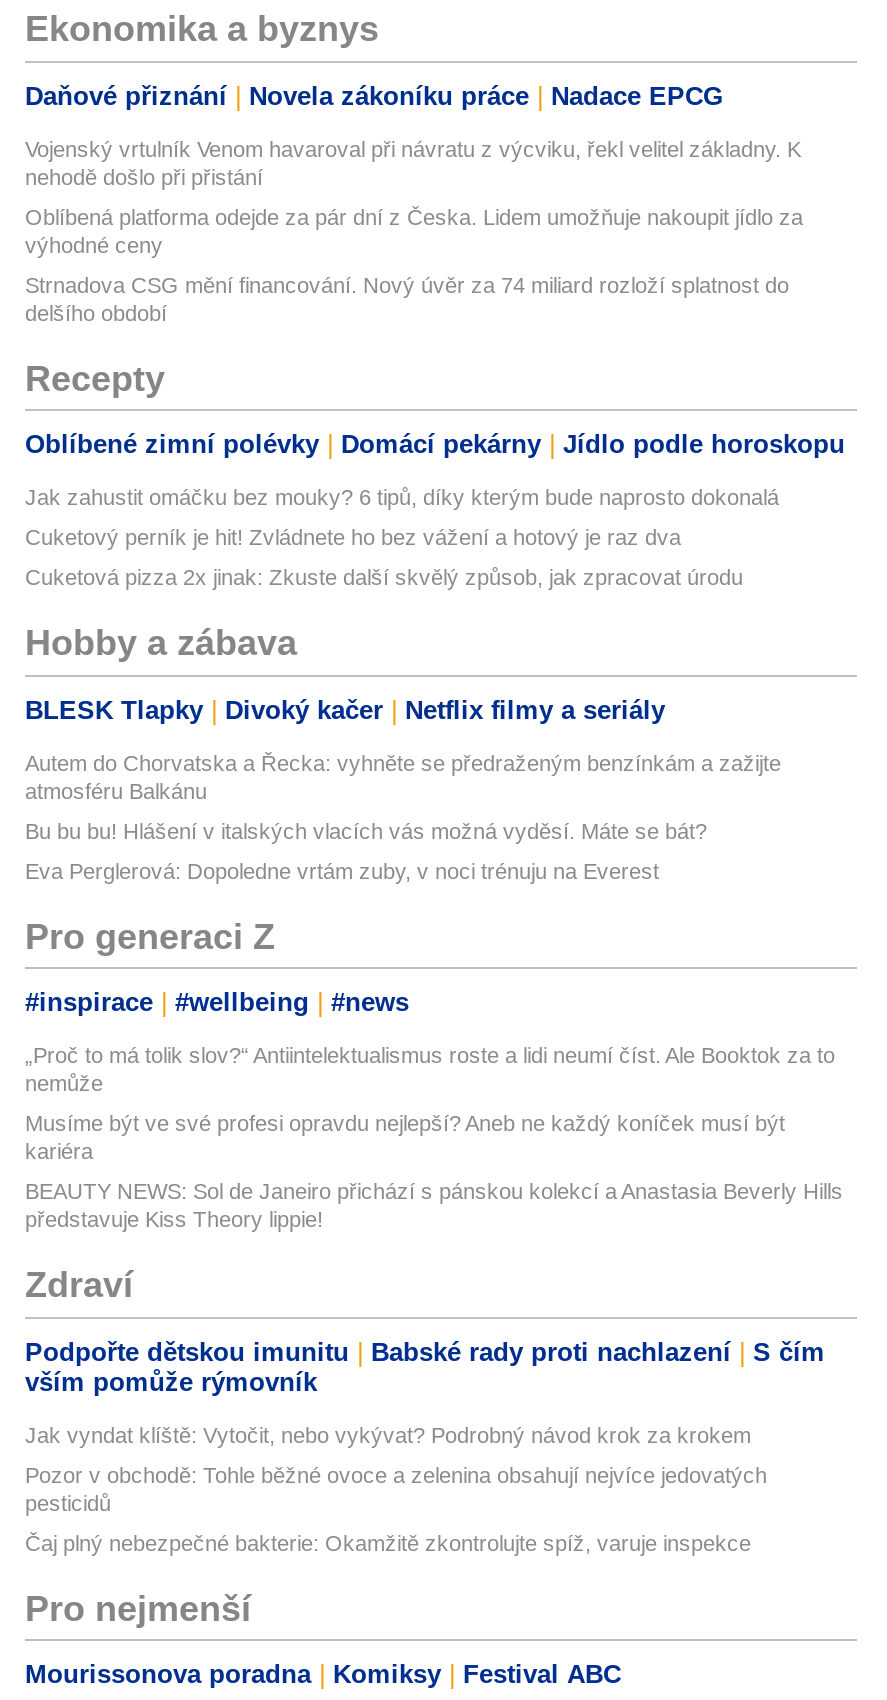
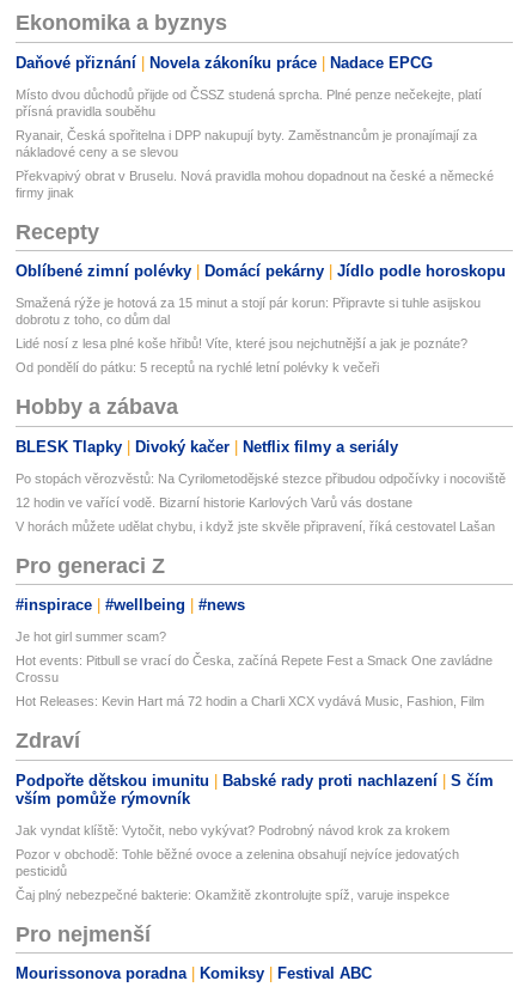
[25,137,801,189] Vojenský vrtulník Venom havaroval při návratu z výcviku, řekl velitel základny. K | nehodě došlo při přistání -> [16,87,482,118] Místo dvou důchodů přijde od ČSSZ studená sprcha. Plné penze nečekejte, platí | přísná pravidla souběhu
[25,205,803,257] Oblíbená platforma odejde za pár dní z Česka. Lidem umožňuje nakoupit jídlo za | výhodné ceny -> [16,128,477,159] Ryanair, Česká spořitelna i DPP nakupují byty. Zaměstnancům je pronajímají za | nákladové ceny a se slevou
[25,273,789,325] Strnadova CSG mění financování. Nový úvěr za 74 miliard rozloží splatnost do | delšího období -> [16,169,494,200] Překvapivý obrat v Bruselu. Nová pravidla mohou dopadnout na české a německé | firmy jinak
[25,486,779,510] Jak zahustit omáčku bez mouky? 6 tipů, díky kterým bude naprosto dokonalá -> [16,296,481,327] Smažená rýže je hotová za 15 minut a stojí pár korun: Připravte si tuhle asijskou | dobrotu z toho, co dům dal
[25,526,681,550] Cuketový perník je hit! Zvládnete ho bez vážení a hotový je raz dva -> [16,337,467,351] Lidé nosí z lesa plné koše hřibů! Víte, které jsou nejchutnější a jak je poznáte?
[25,566,743,590] Cuketová pizza 2x jinak: Zkuste další skvělý způsob, jak zpracovat úrodu -> [16,361,379,375] Od pondělí do pátku: 5 receptů na rychlé letní polévky k večeři
[25,751,781,803] Autem do Chorvatska a Řecka: vyhněte se předraženým benzínkám a zažijte | atmosféru Balkánu -> [16,471,506,486] Po stopách věrozvěstů: Na Cyrilometodějské stezce přibudou odpočívky i nocoviště
[25,819,707,843] Bu bu bu! Hlášení v italských vlacích vás možná vyděsí. Máte se bát? -> [16,495,412,510] 12 hodin ve vařící vodě. Bizarní historie Karlových Varů vás dostane
[25,859,659,883] Eva Perglerová: Dopoledne vrtám zuby, v noci trénuju na Everest -> [16,519,495,533] V horách můžete udělat chybu, i když jste skvěle připravení, říká cestovatel Lašan
[25,1044,835,1096] „Proč to má tolik slov?“ Antiintelektualismus roste a lidi neumí číst. Ale Booktok za to | nemůže -> [16,630,166,644] Je hot girl summer scam?
[25,1112,785,1164] Musíme být ve své profesi opravdu nejlepší? Aneb ne každý koníček musí být | kariéra -> [16,654,493,685] Hot events: Pitbull se vrací do Česka, začíná Repete Fest a Smack One zavládne | Crossu
[25,1180,843,1232] BEAUTY NEWS: Sol de Janeiro přichází s pánskou kolekcí a Anastasia Beverly Hills | představuje Kiss Theory lippie! -> [16,694,484,709] Hot Releases: Kevin Hart má 72 hodin a Charli XCX vydává Music, Fashion, Film

